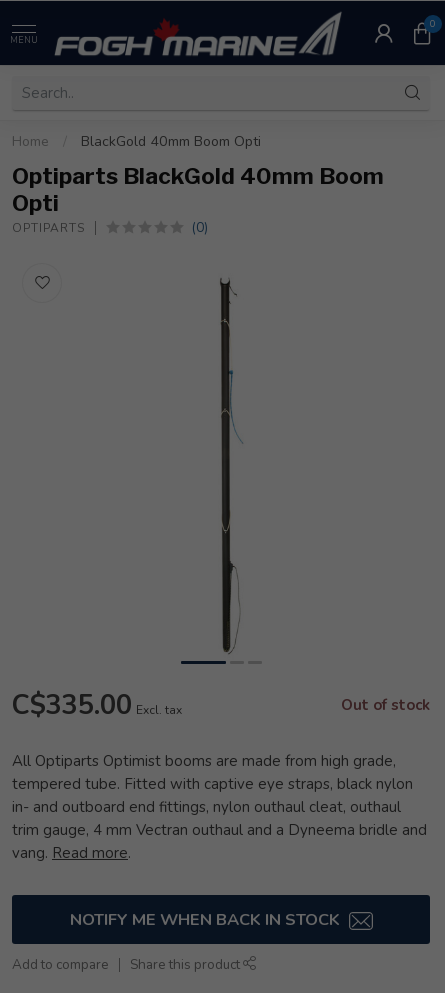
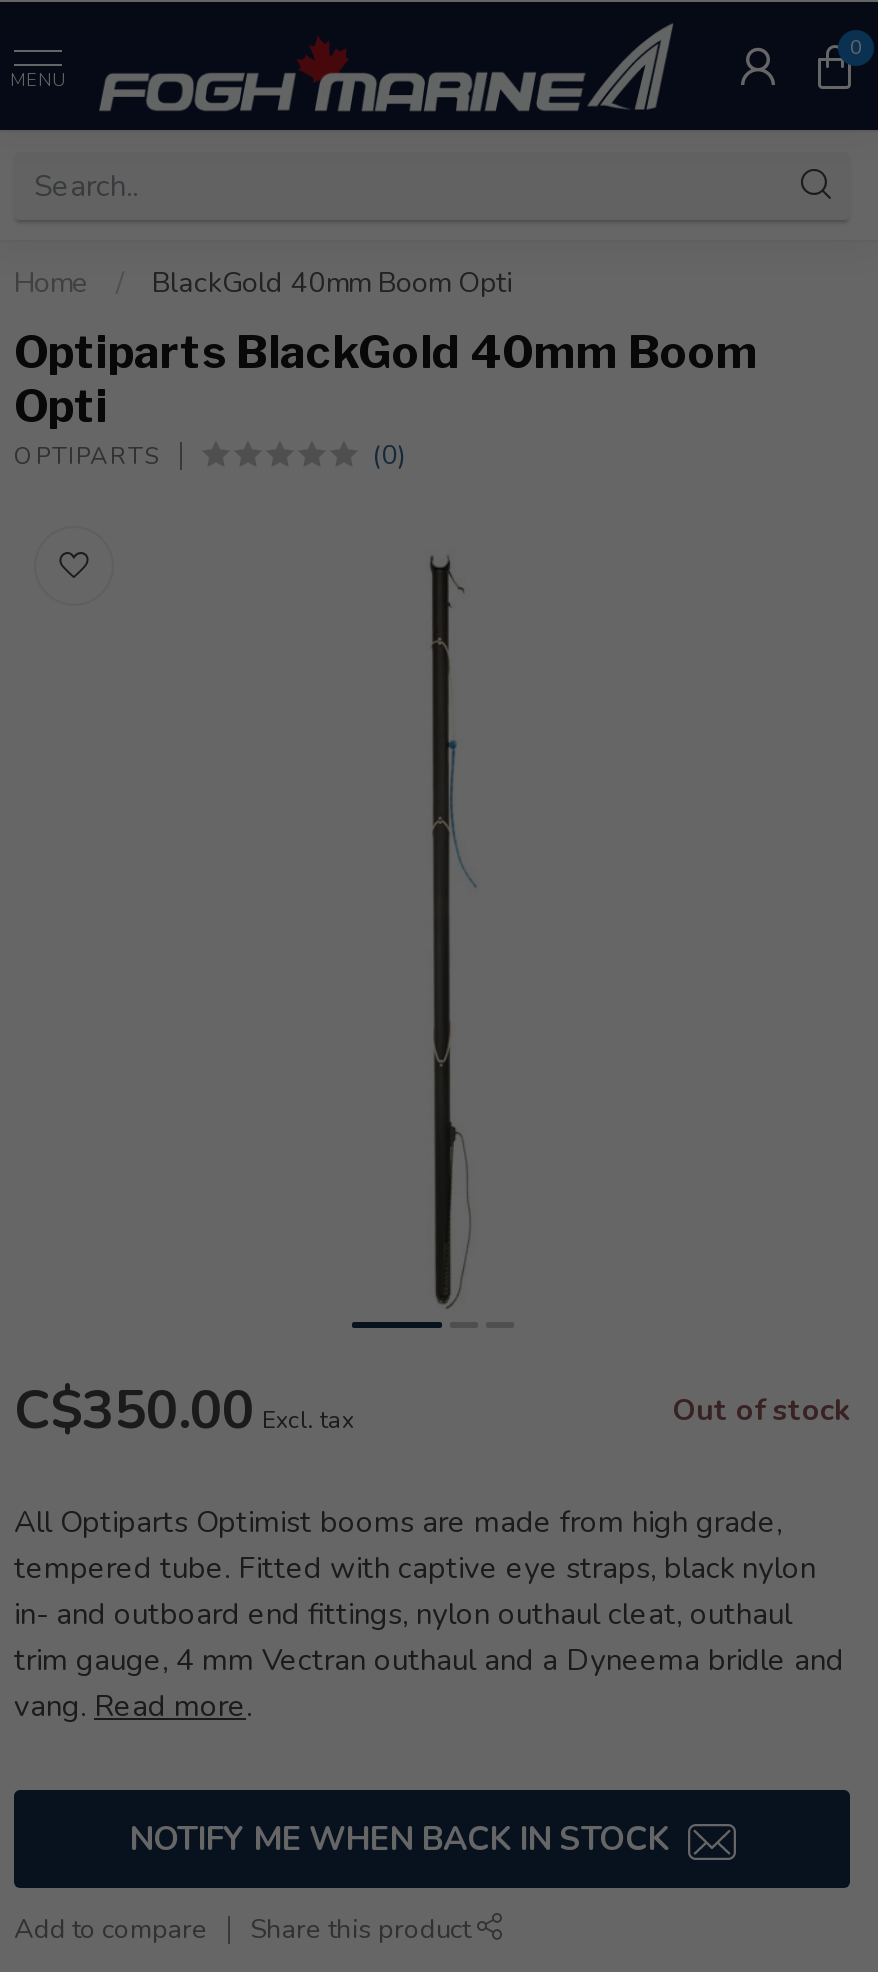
[12,687,182,724] C$335.00 Excl. tax -> [14,1374,354,1448] C$350.00 Excl. tax

